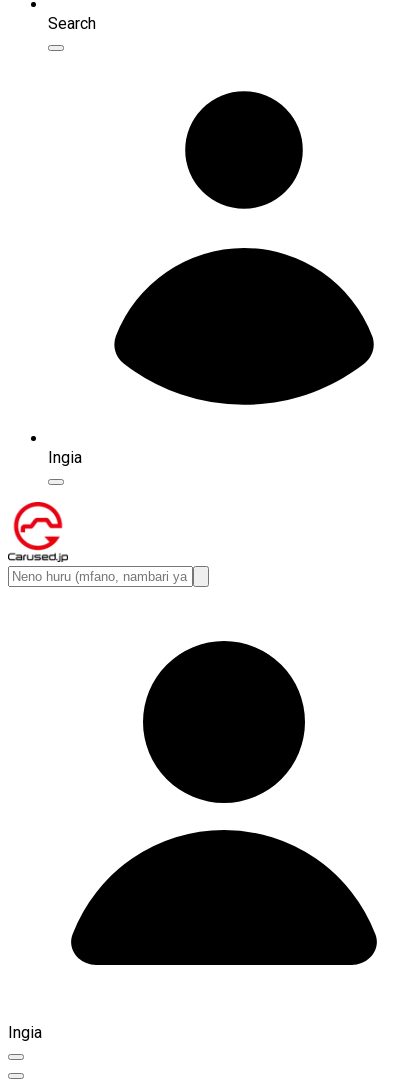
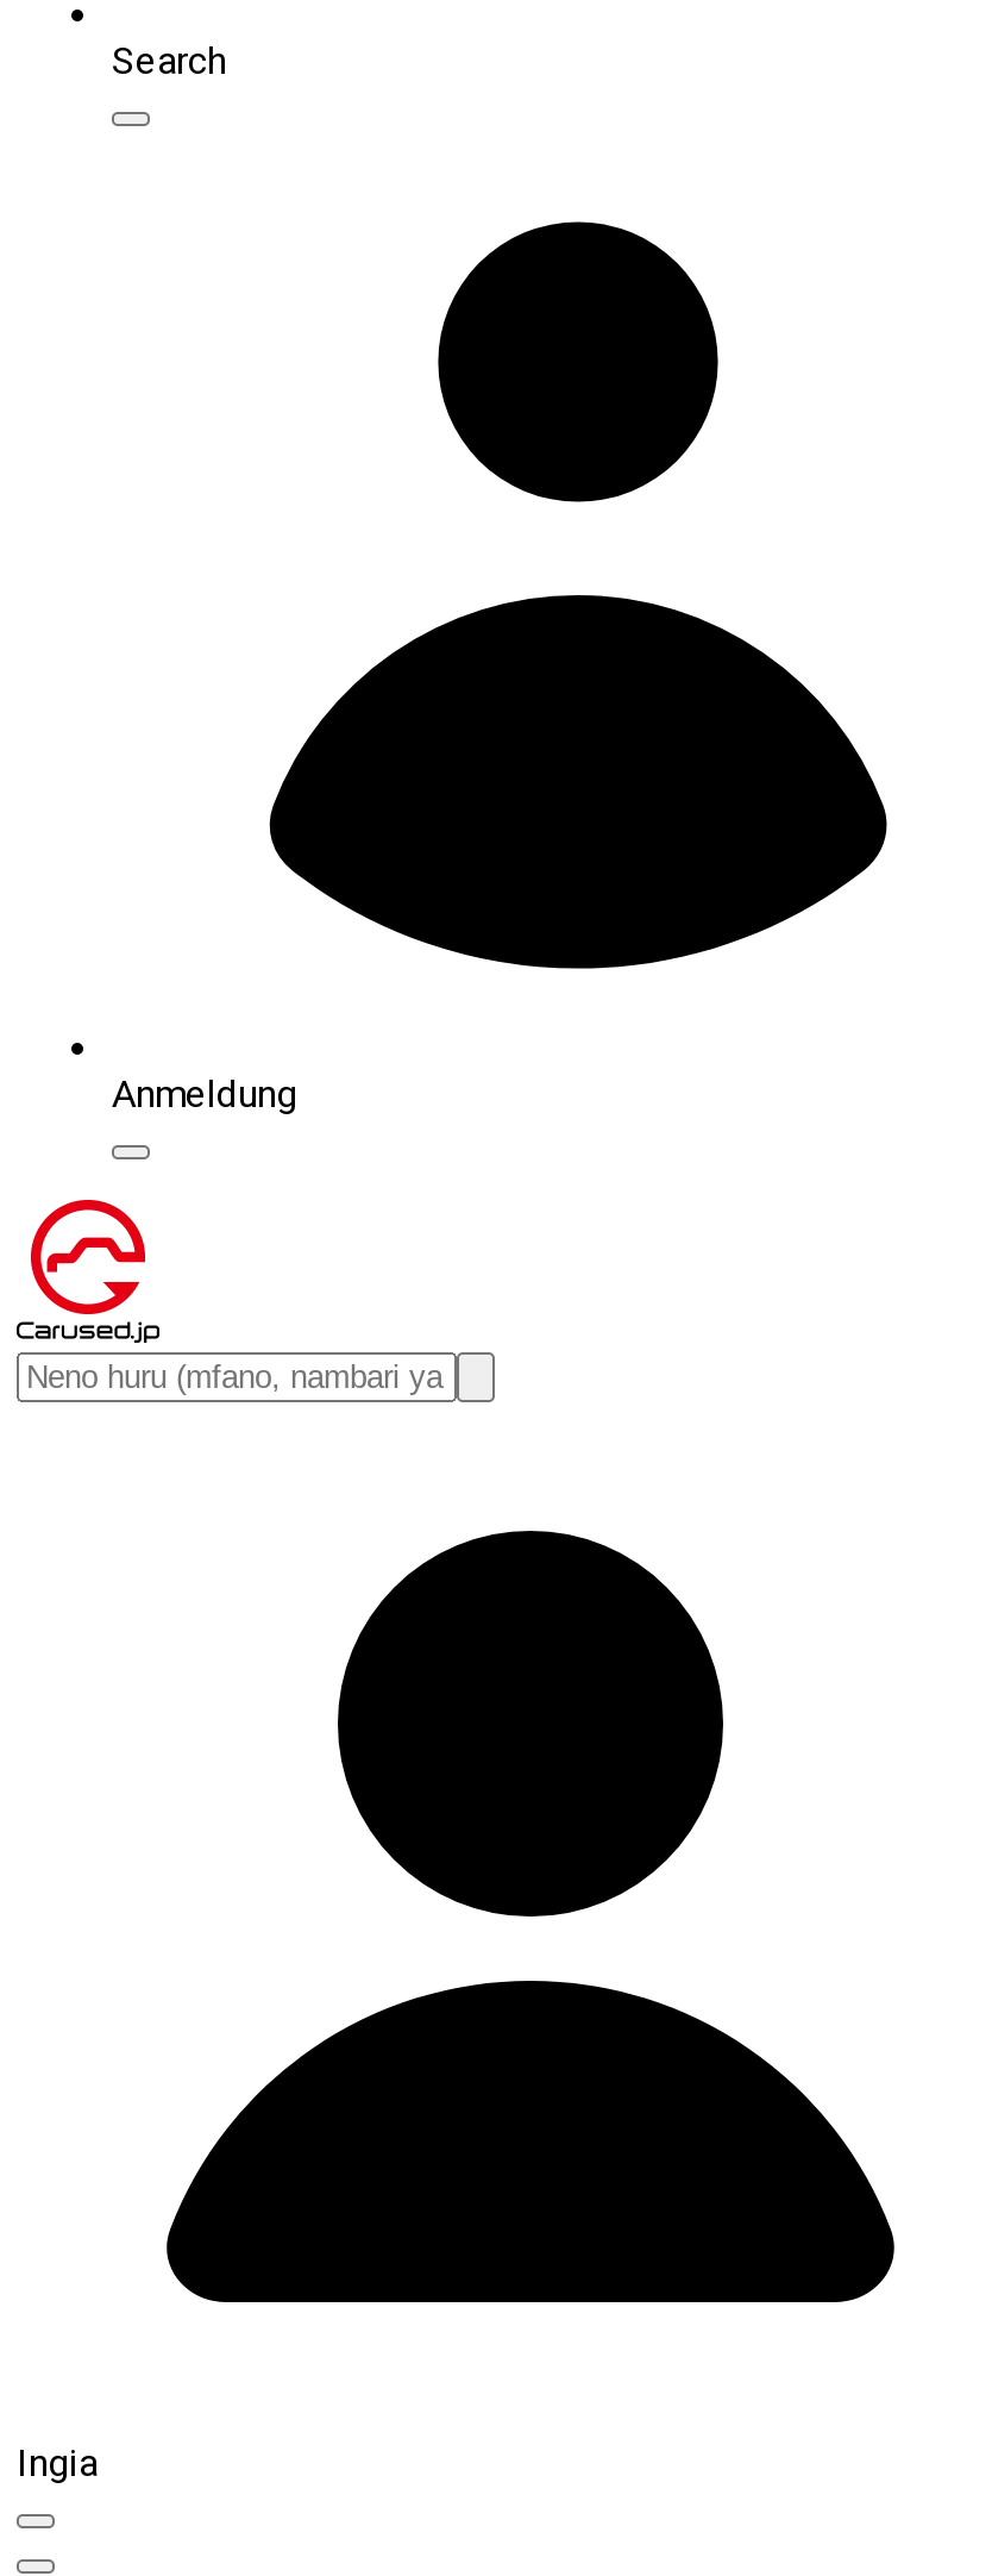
[48,448,82,467] Ingia -> [112,1071,297,1117] Anmeldung

